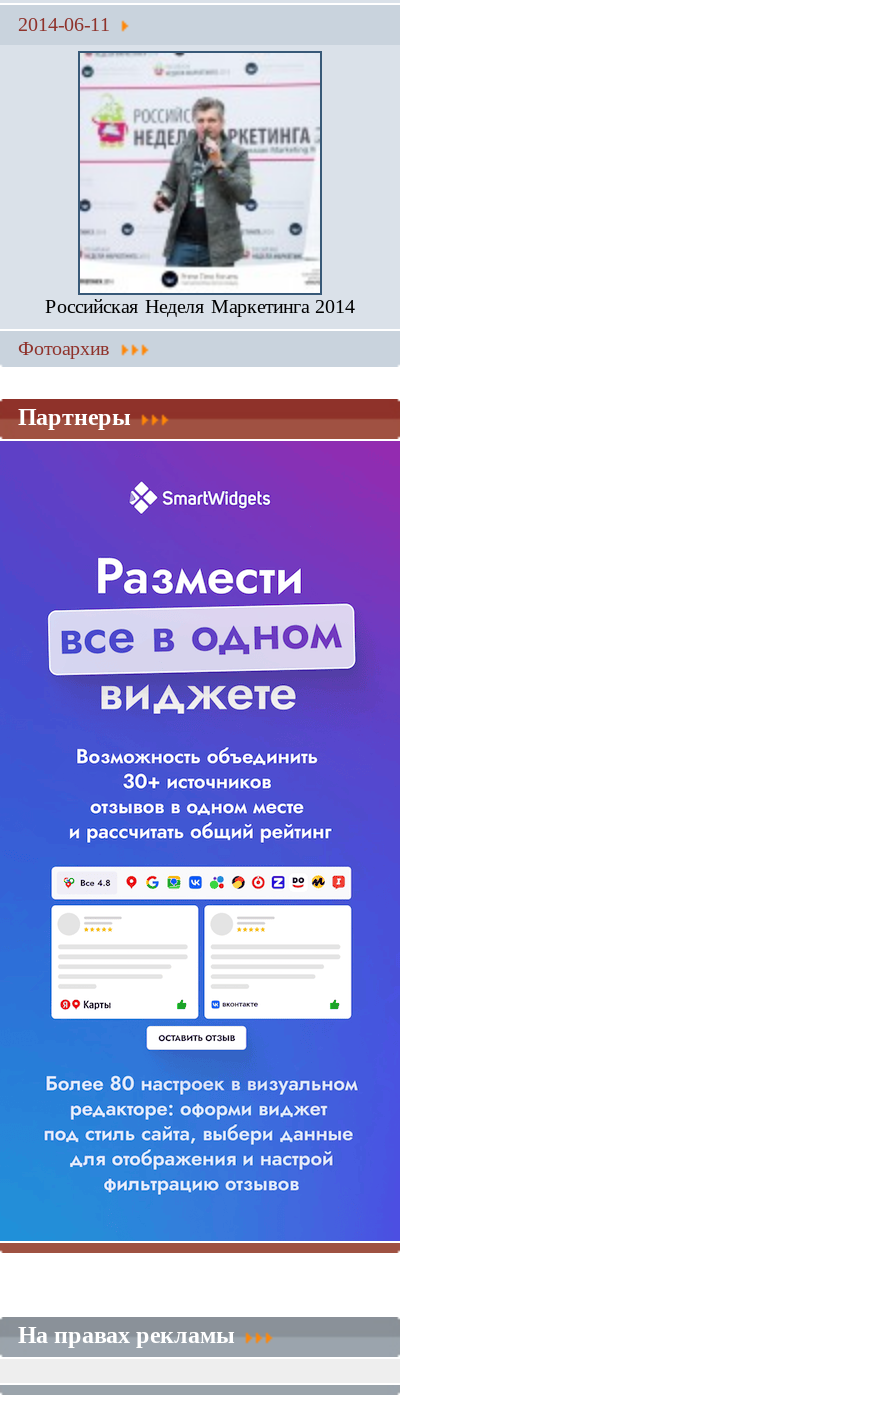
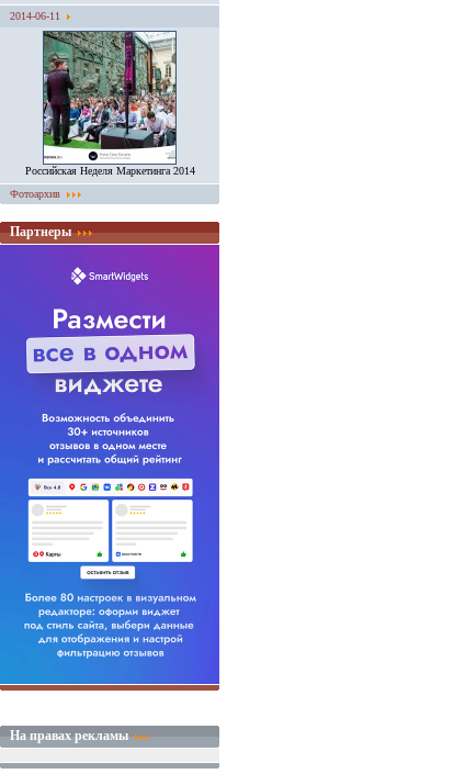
[78,51,320,267] [image] -> [43,31,177,150] [image]

